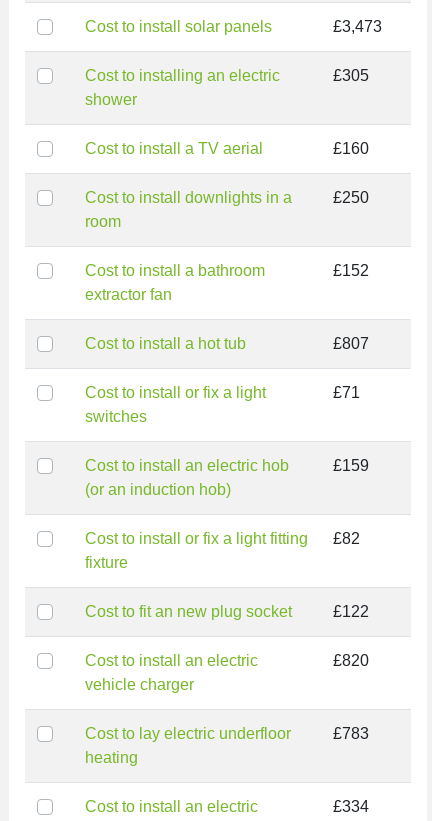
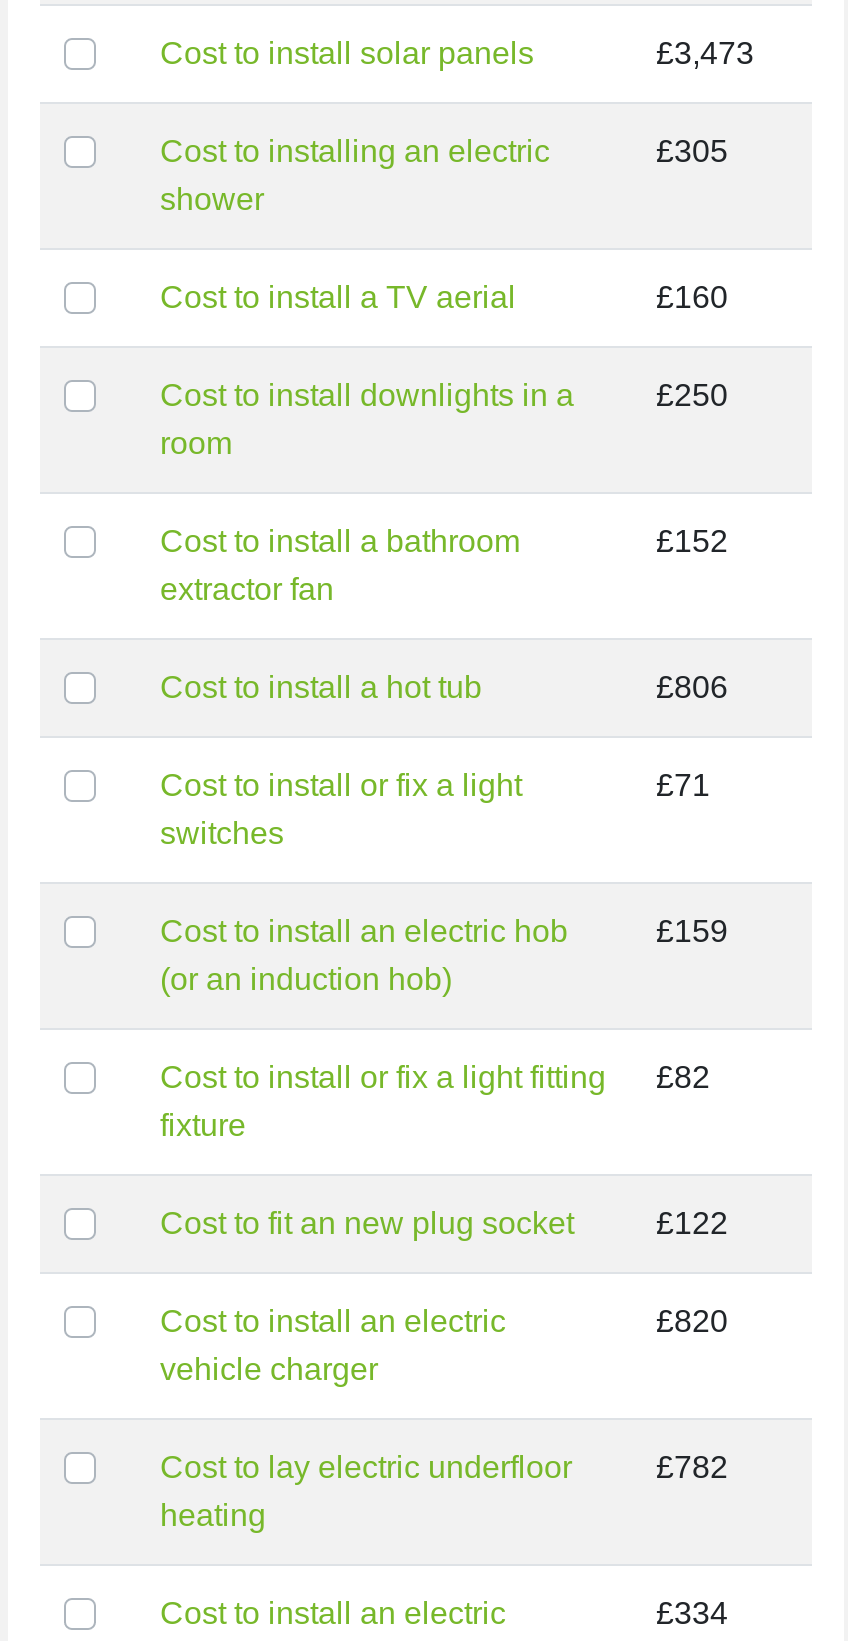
[333,335,369,352] £807 -> [656,670,728,704] £806
[333,725,369,742] £783 -> [656,1450,728,1484] £782

